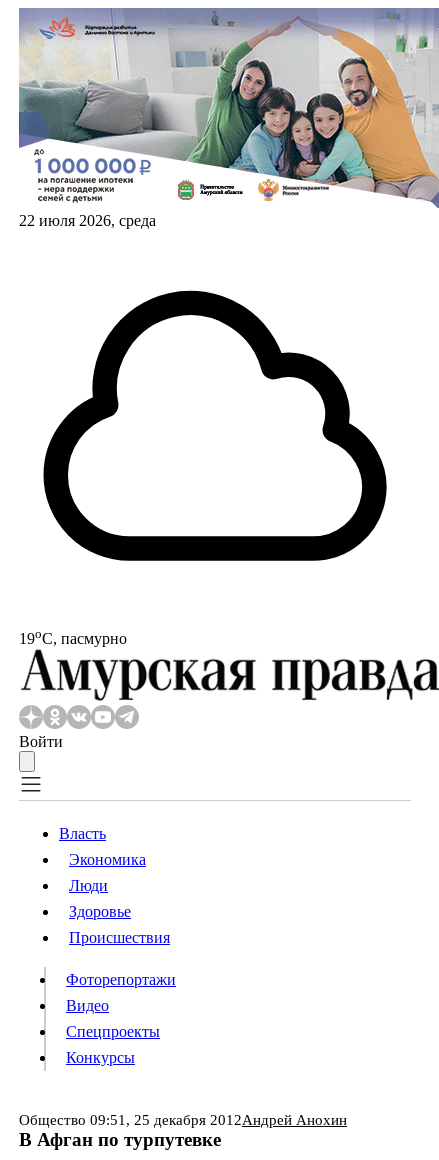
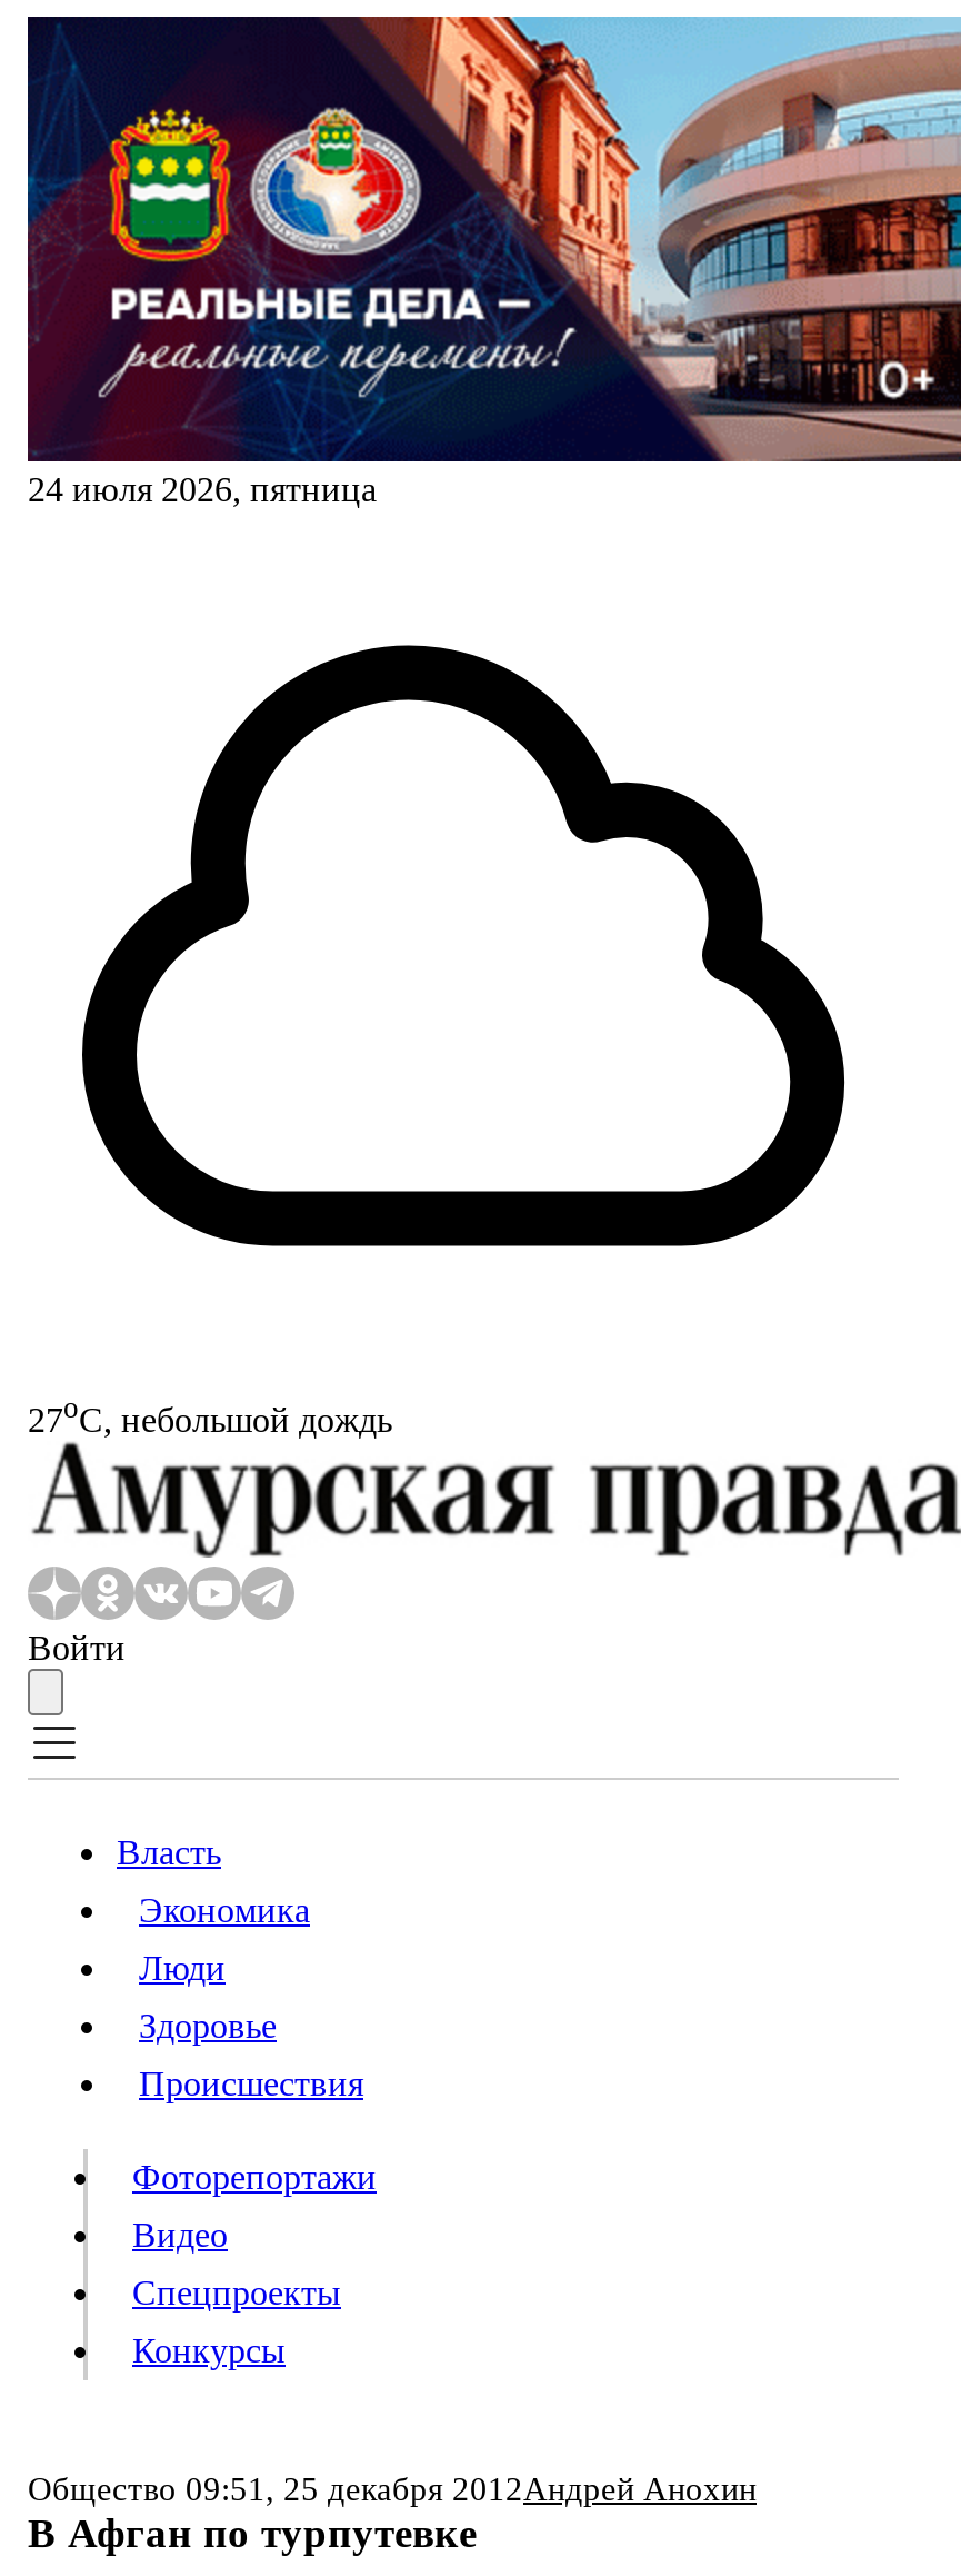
[18,7,436,229] [image] | 22 июля 2026, среда -> [26,14,954,508] [image] | 24 июля 2026, пятница
[19,626,127,647] 19oС, пасмурно -> [28,1391,392,1438] 27oС, небольшой дождь

